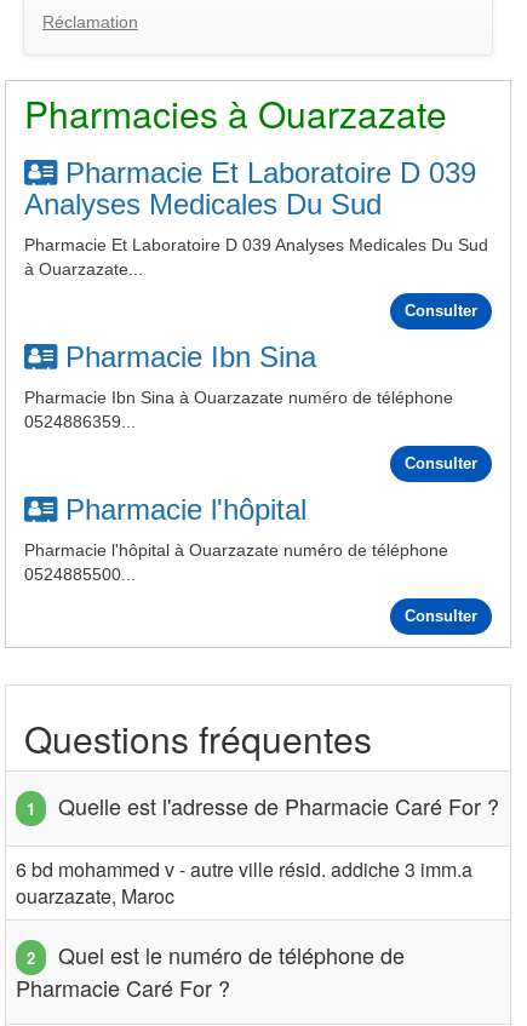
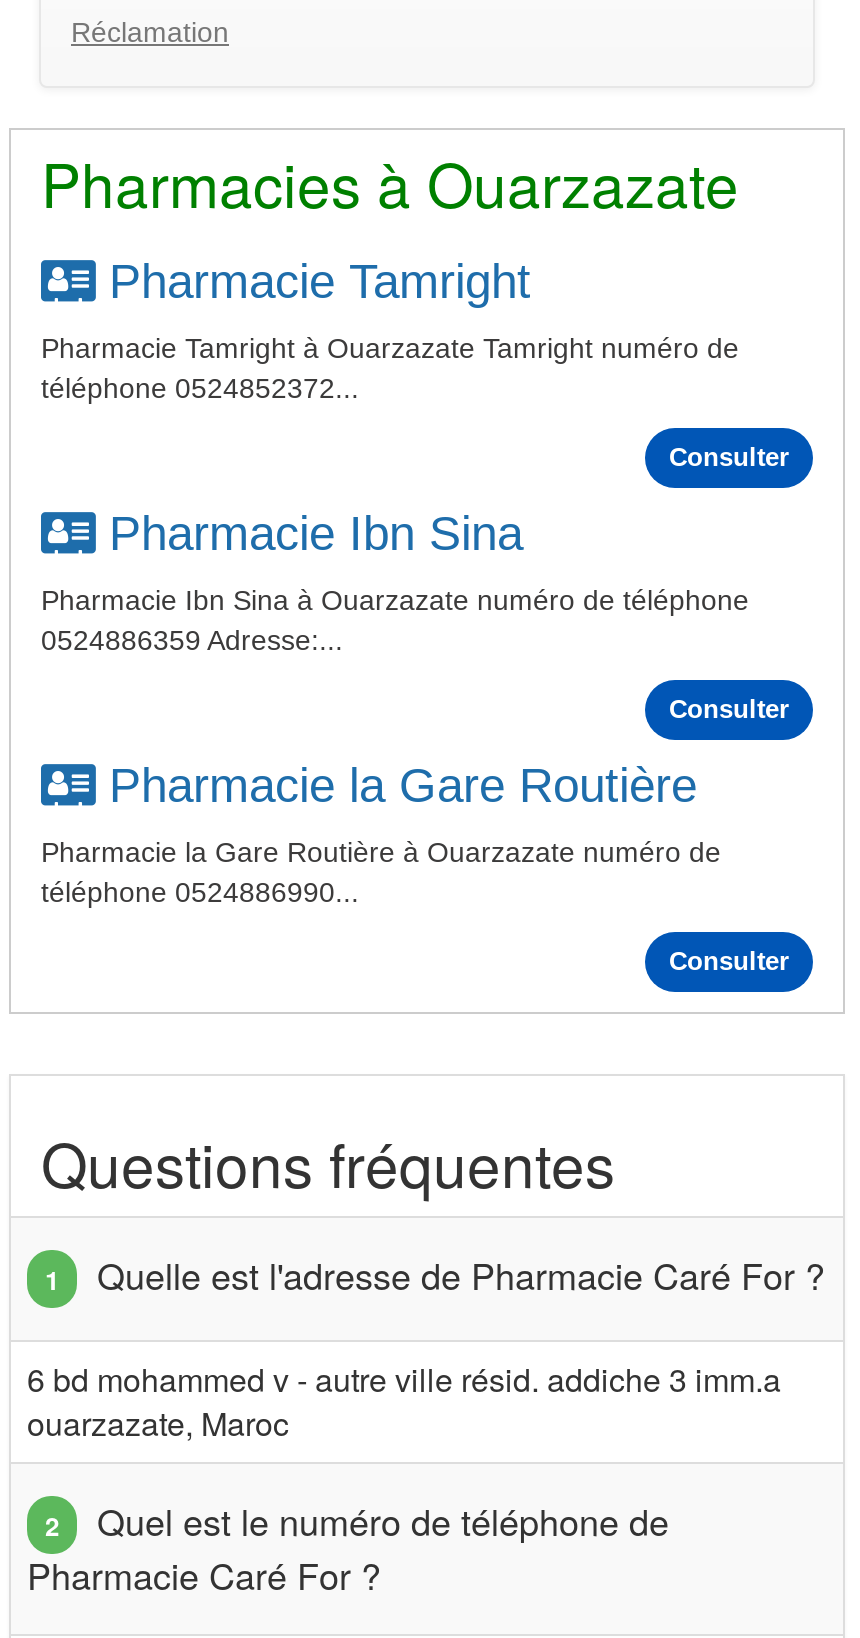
[24,156,488,279] Pharmacie Et Laboratoire D 039 | Analyses Medicales Du Sud | Pharmacie Et Laboratoire D 039 Analyses Medicales Du Sud | à Ouarzazate... -> [41,254,739,404] Pharmacie Tamright | Pharmacie Tamright à Ouarzazate Tamright numéro de | téléphone 0524852372...
[24,412,136,431] 0524886359... -> [41,624,343,656] 0524886359 Adresse:...
[24,493,448,584] Pharmacie l'hôpital | Pharmacie l'hôpital à Ouarzazate numéro de téléphone | 0524885500... -> [41,758,721,908] Pharmacie la Gare Routière | Pharmacie la Gare Routière à Ouarzazate numéro de | téléphone 0524886990...

